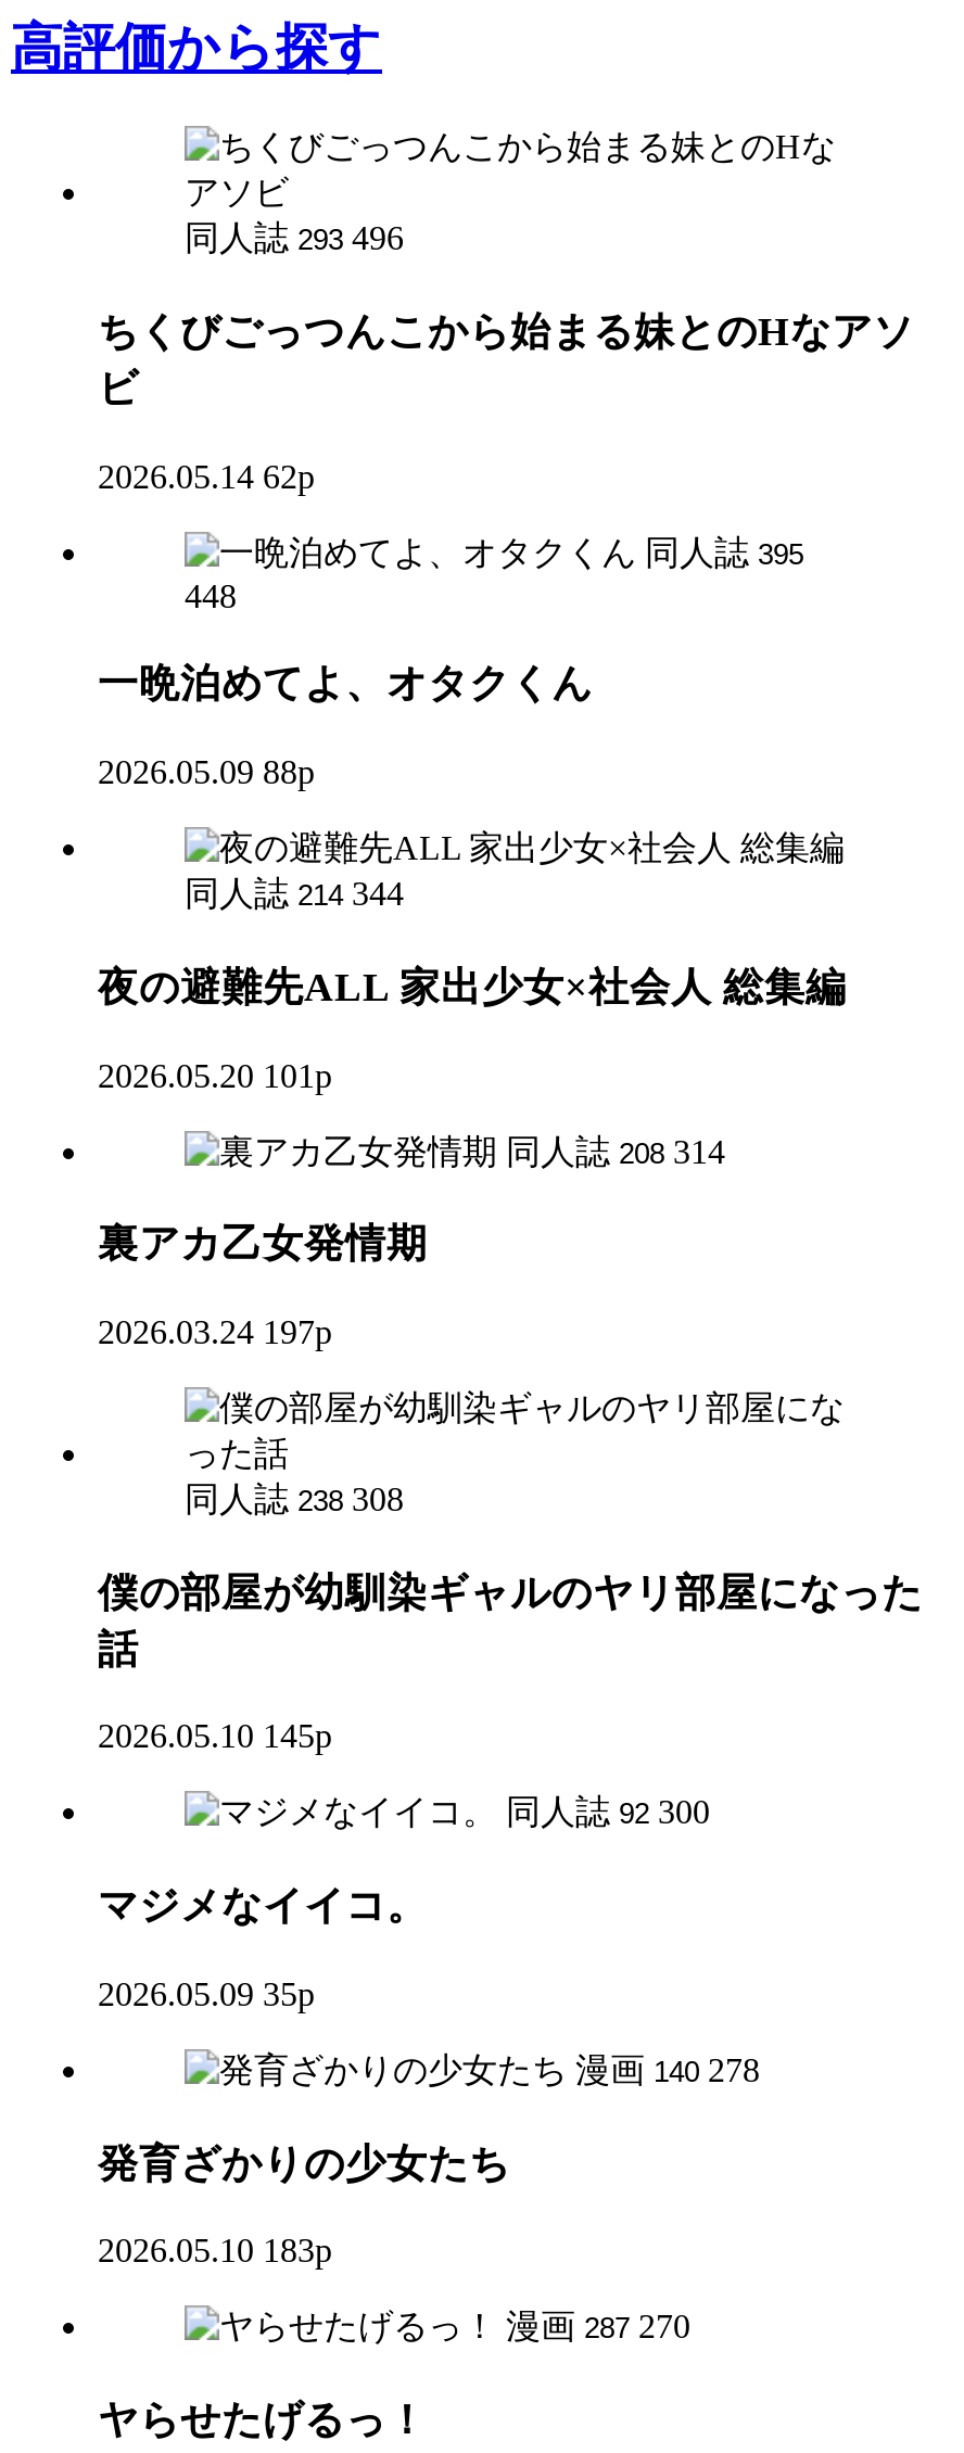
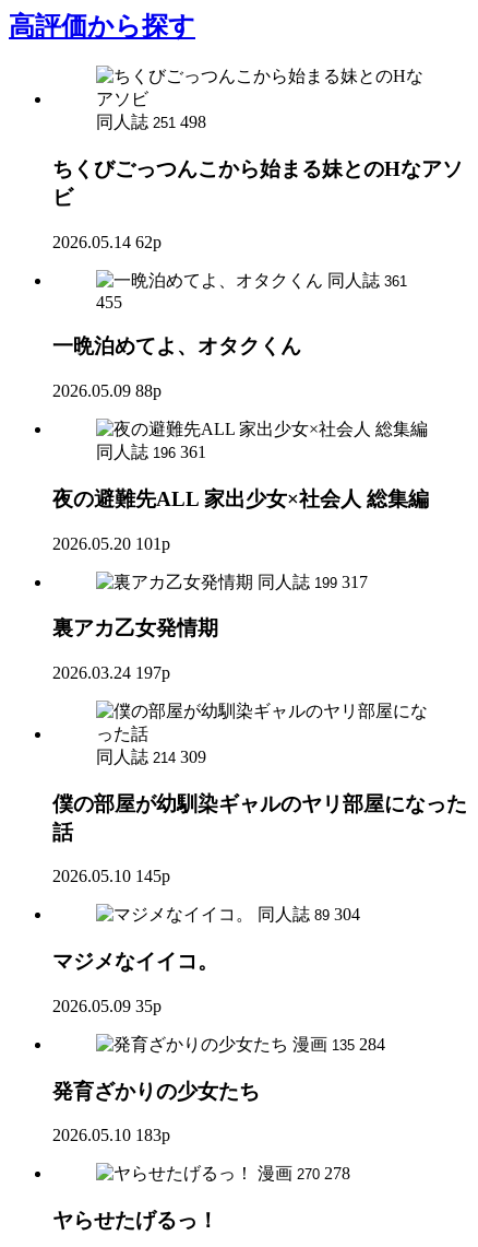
[185,220,404,257] 同人誌 293 496 -> [96,113,206,131] 同人誌 251 498
[645,533,803,570] 同人誌 395 -> [327,271,407,289] 同人誌 361
[185,577,237,613] 448 -> [96,292,122,311] 455
[185,875,404,912] 同人誌 214 344 -> [96,443,206,461] 同人誌 196 361
[506,1132,725,1169] 同人誌 208 314 -> [258,572,368,591] 同人誌 199 317
[185,1480,404,1517] 同人誌 238 308 -> [96,747,206,766] 同人誌 214 309
[506,1794,710,1831] 同人誌 92 300 -> [258,905,360,924] 同人誌 89 304
[575,2051,760,2088] 漫画 140 278 -> [292,1035,385,1053] 漫画 135 284
[506,2308,690,2345] 漫画 287 270 -> [258,1164,350,1183] 漫画 270 278

